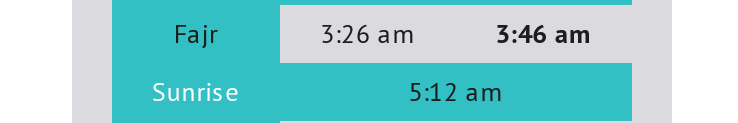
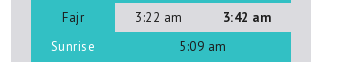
[320,17,416,51] 3:26 am -> [135,9,183,26] 3:22 am
[496,17,592,51] 3:46 am -> [223,9,271,26] 3:42 am
[408,75,504,109] 5:12 am -> [179,38,227,55] 5:09 am

